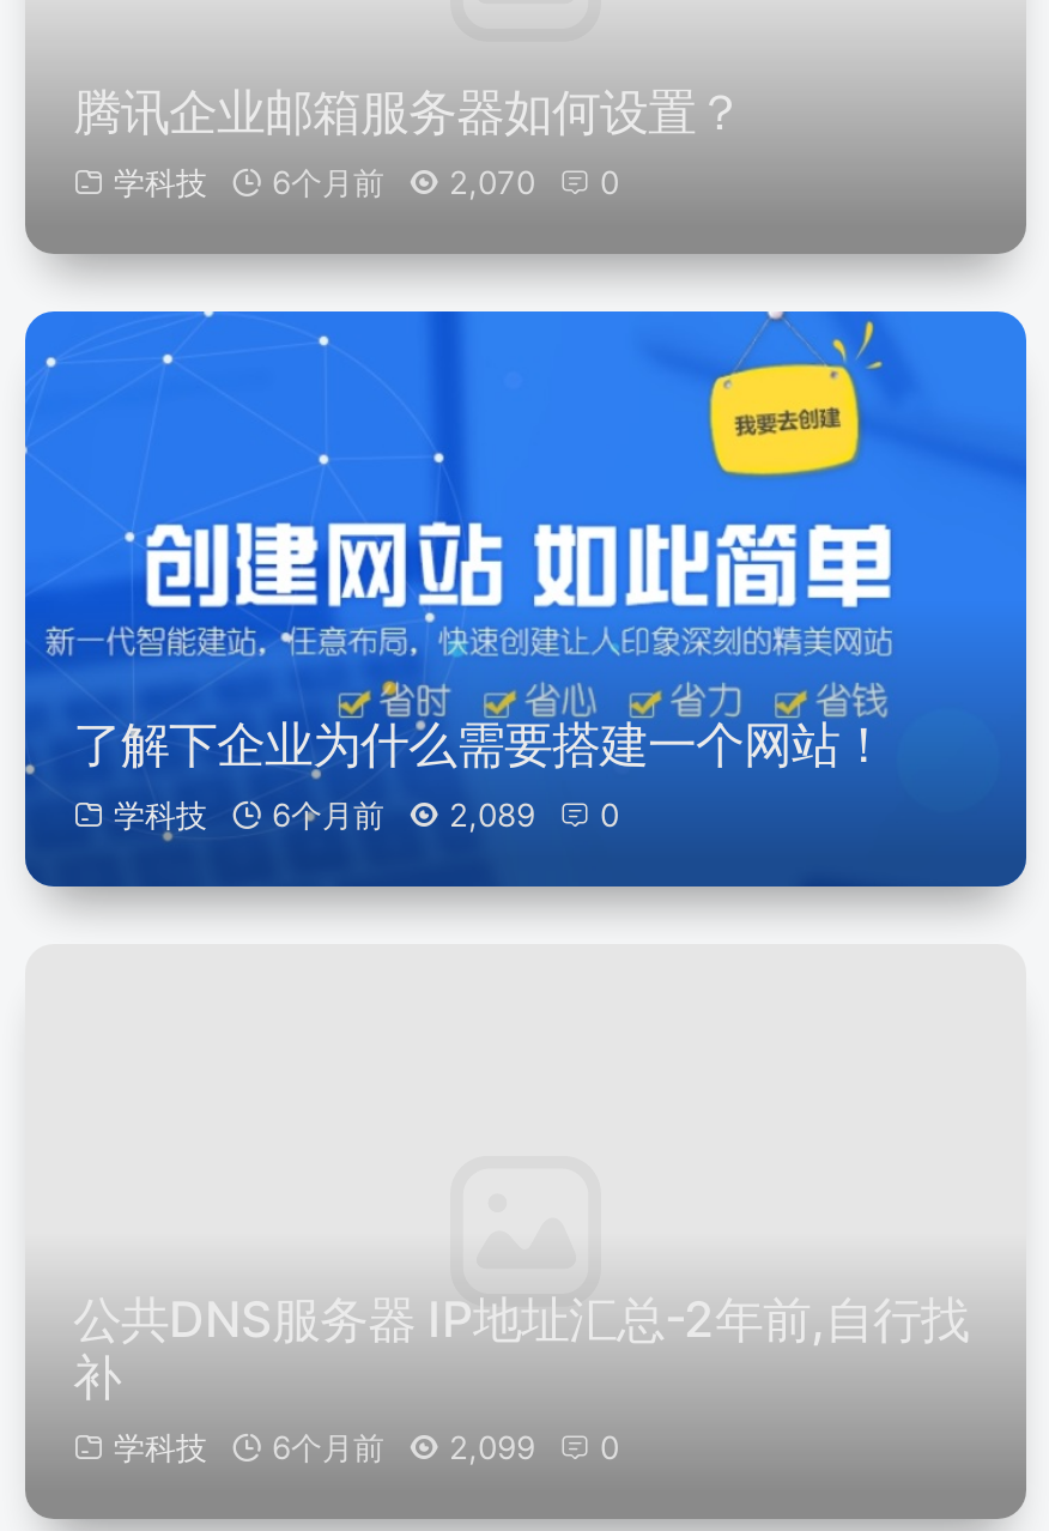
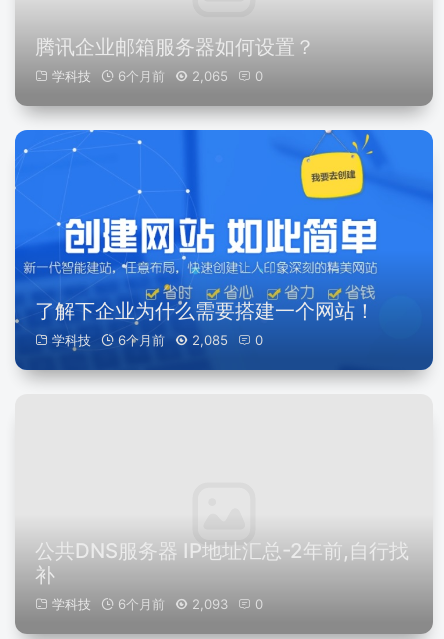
[114,163,619,201] 学科技 6个月前 2,070 0 -> [52,68,263,84] 学科技 6个月前 2,065 0
[114,795,619,834] 学科技 6个月前 2,089 0 -> [52,332,263,348] 学科技 6个月前 2,085 0
[114,1428,619,1466] 学科技 6个月前 2,099 0 -> [52,596,263,612] 学科技 6个月前 2,093 0

